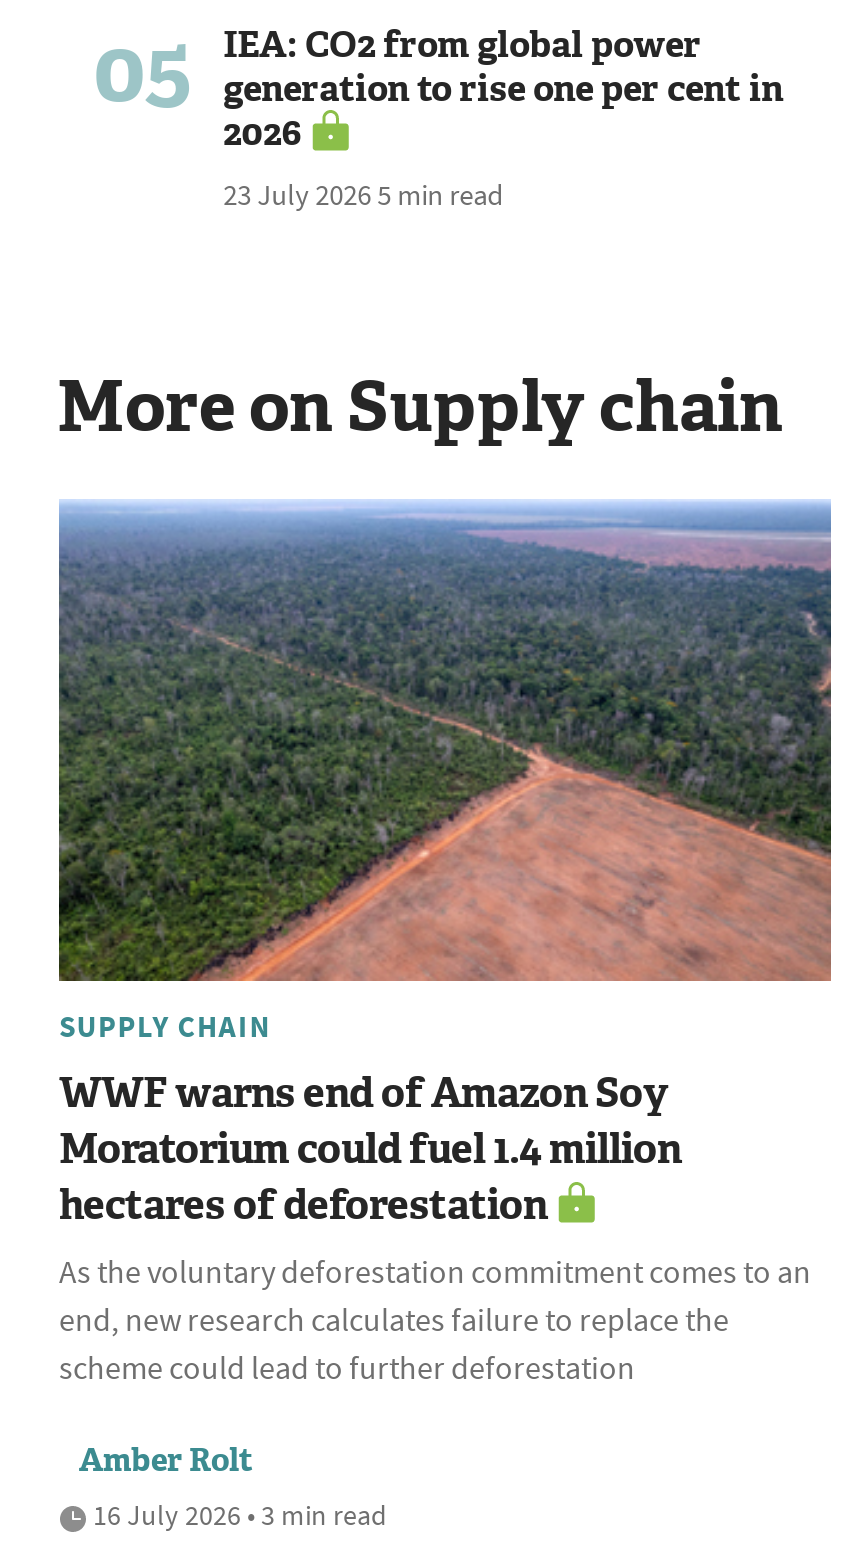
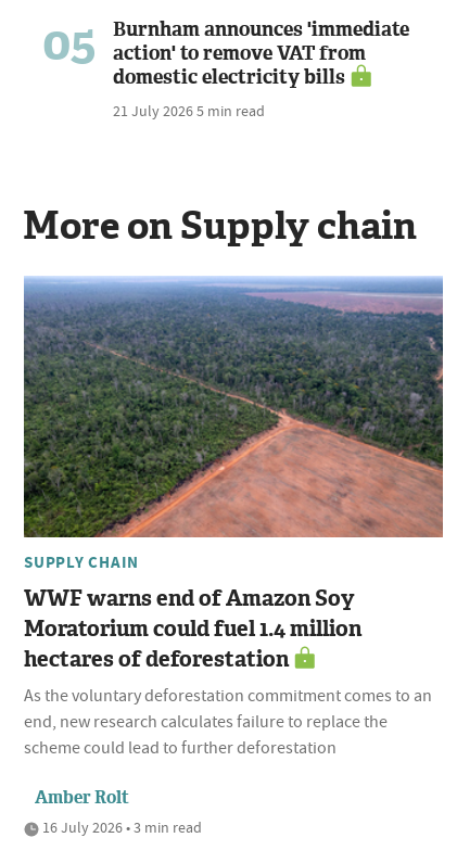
[223,20,783,212] IEA: CO2 from global power | generation to rise one per cent in | 2026 | 23 July 2026 5 min read -> [113,16,409,120] Burnham announces 'immediate | action' to remove VAT from | domestic electricity bills | 21 July 2026 5 min read

